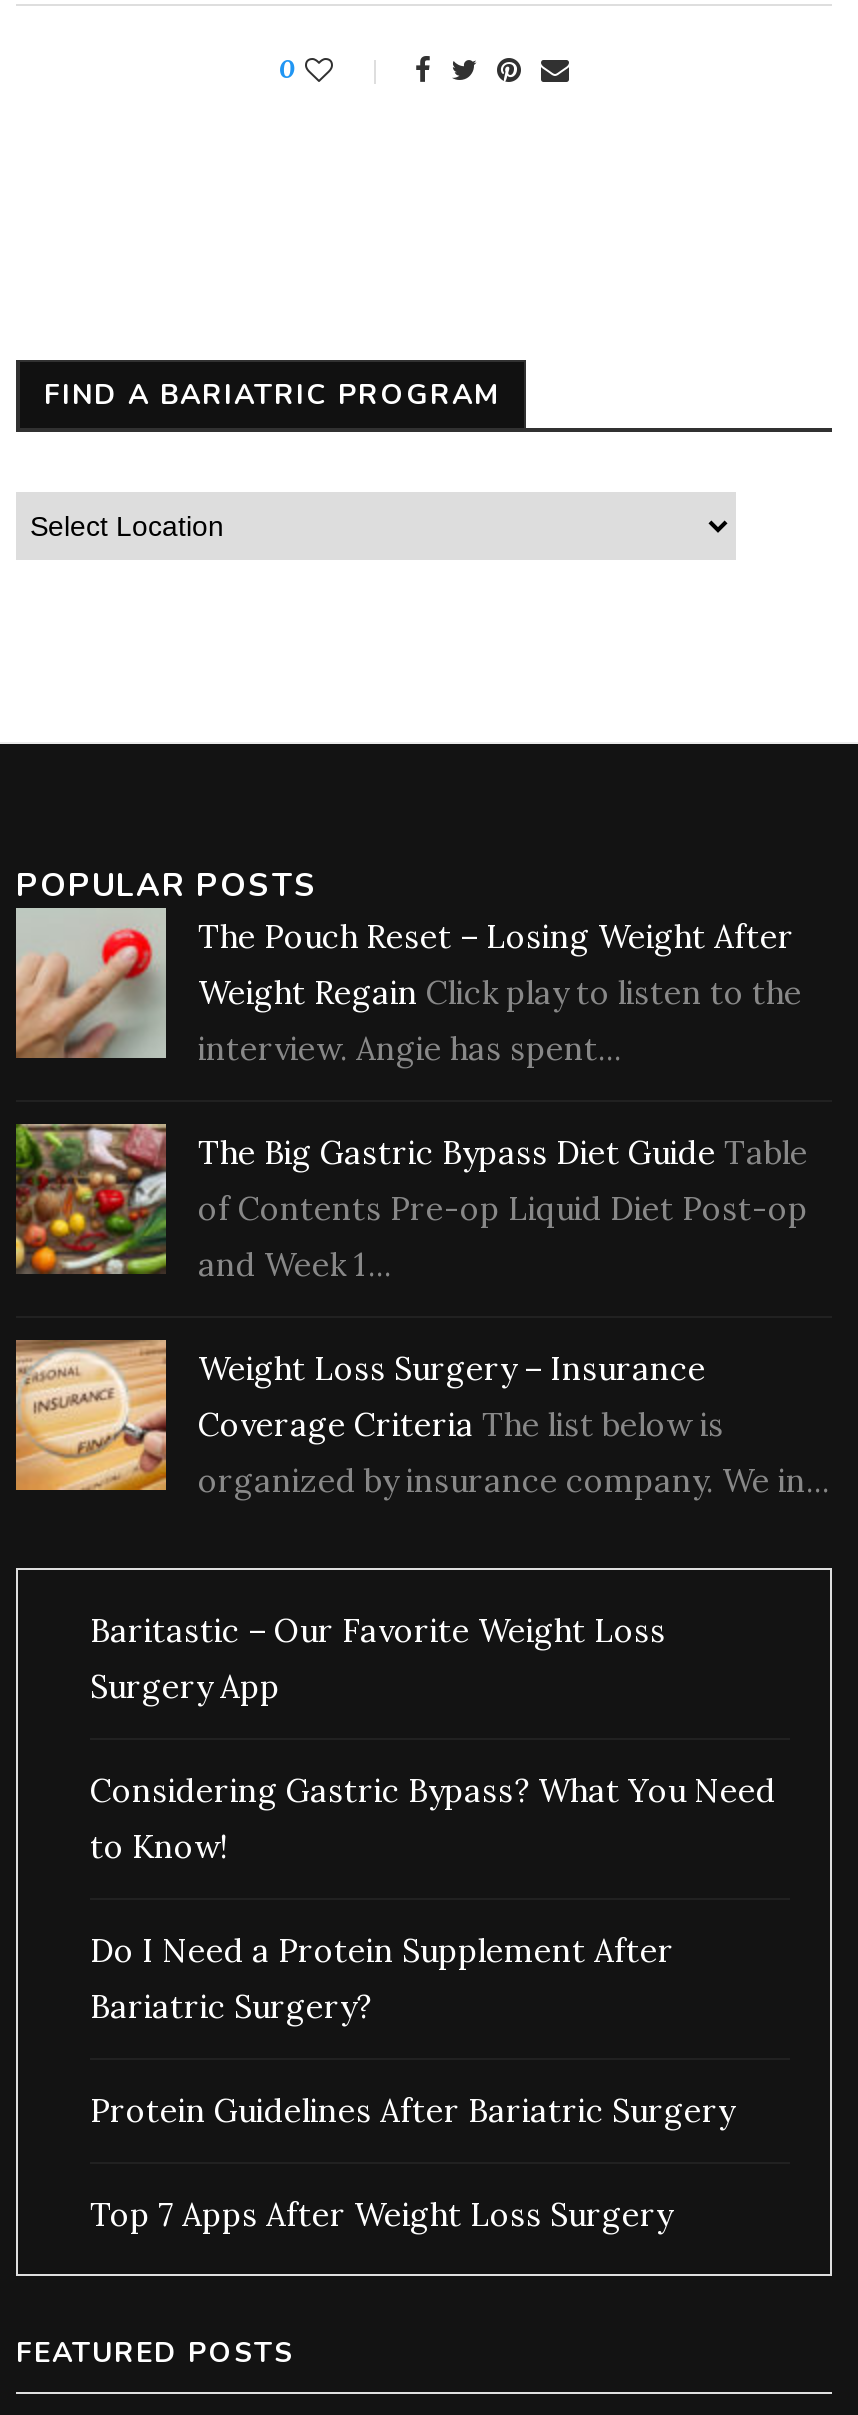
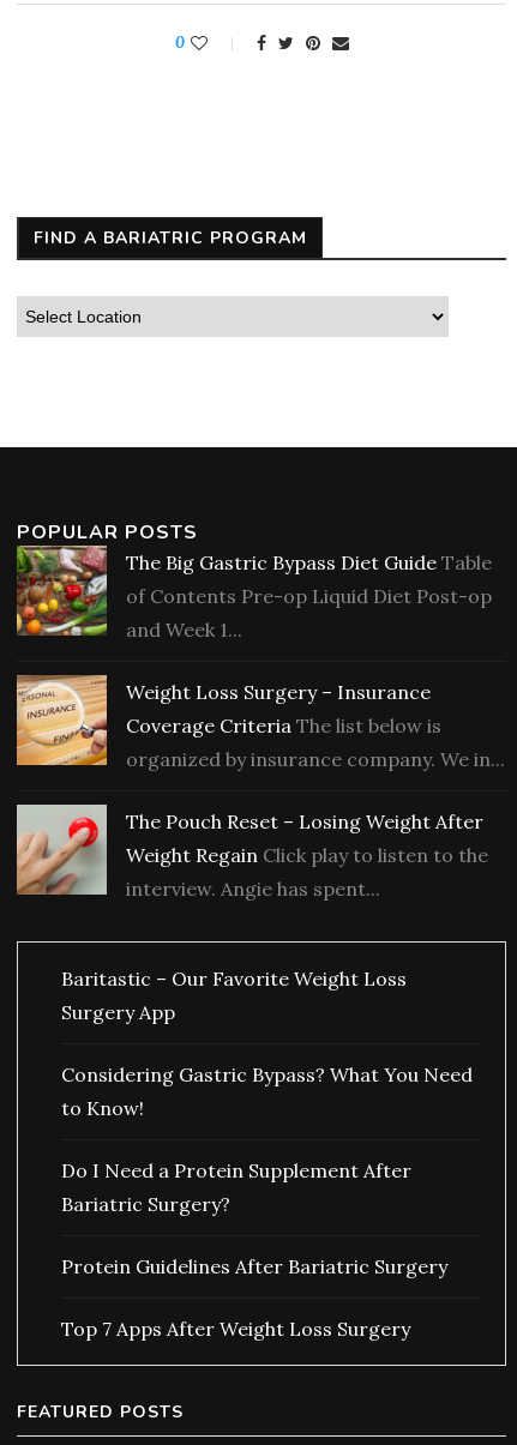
moved [14,914,802,1069] -> [16,803,488,901]: [image] | The Pouch Reset – Losing Weight After | Weight Regain Click play to listen to the | interview. Angie has spent...
moved [12,1120,830,1501] -> [14,543,505,771]: [image] | The Big Gastric Bypass Diet Guide Table | of Contents Pre-op Liquid Diet Post-op | and Week 1... | Weight Loss Surgery – Insurance | Coverage Criteria The list below is | organized by insurance company. We in...

